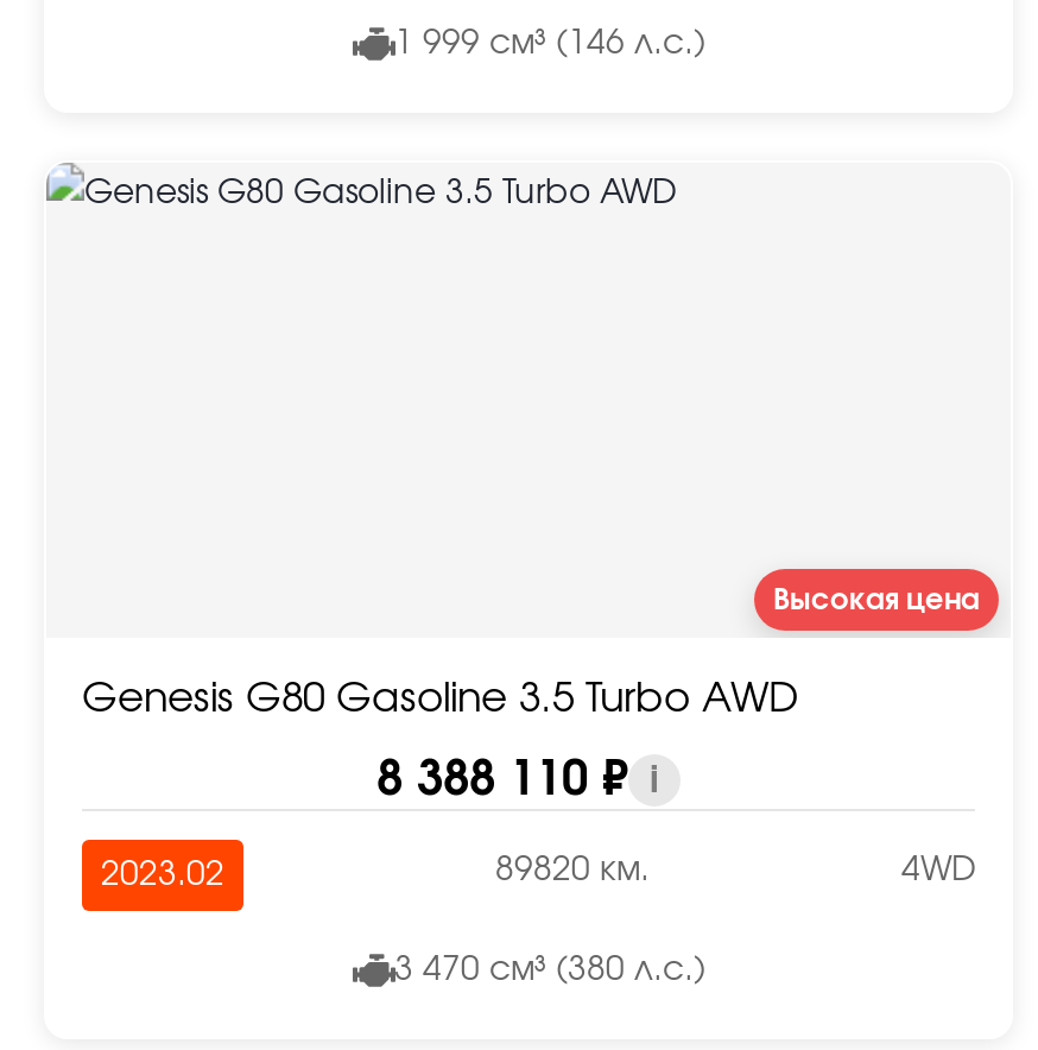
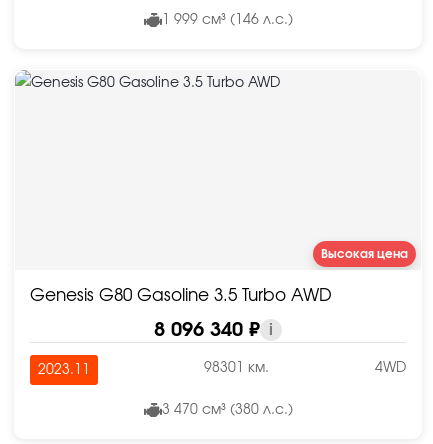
[376,757,659,804] 8 388 110 ₽ i -> [154,320,273,340] 8 096 340 ₽ i
[101,859,224,892] 2023.02 -> [38,363,90,377] 2023.11
[495,854,650,887] 89820 км. -> [204,361,269,375] 98301 км.

